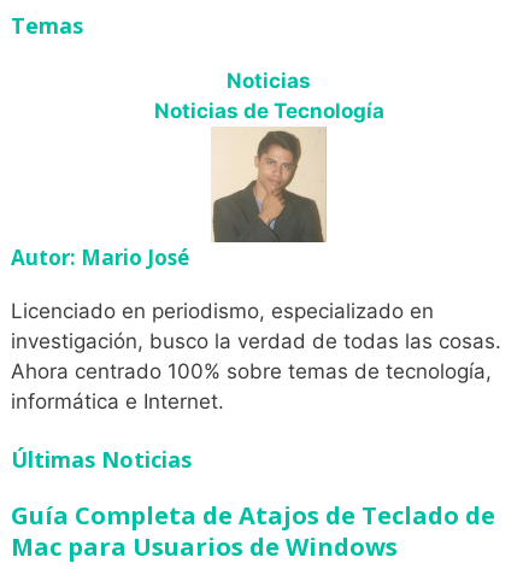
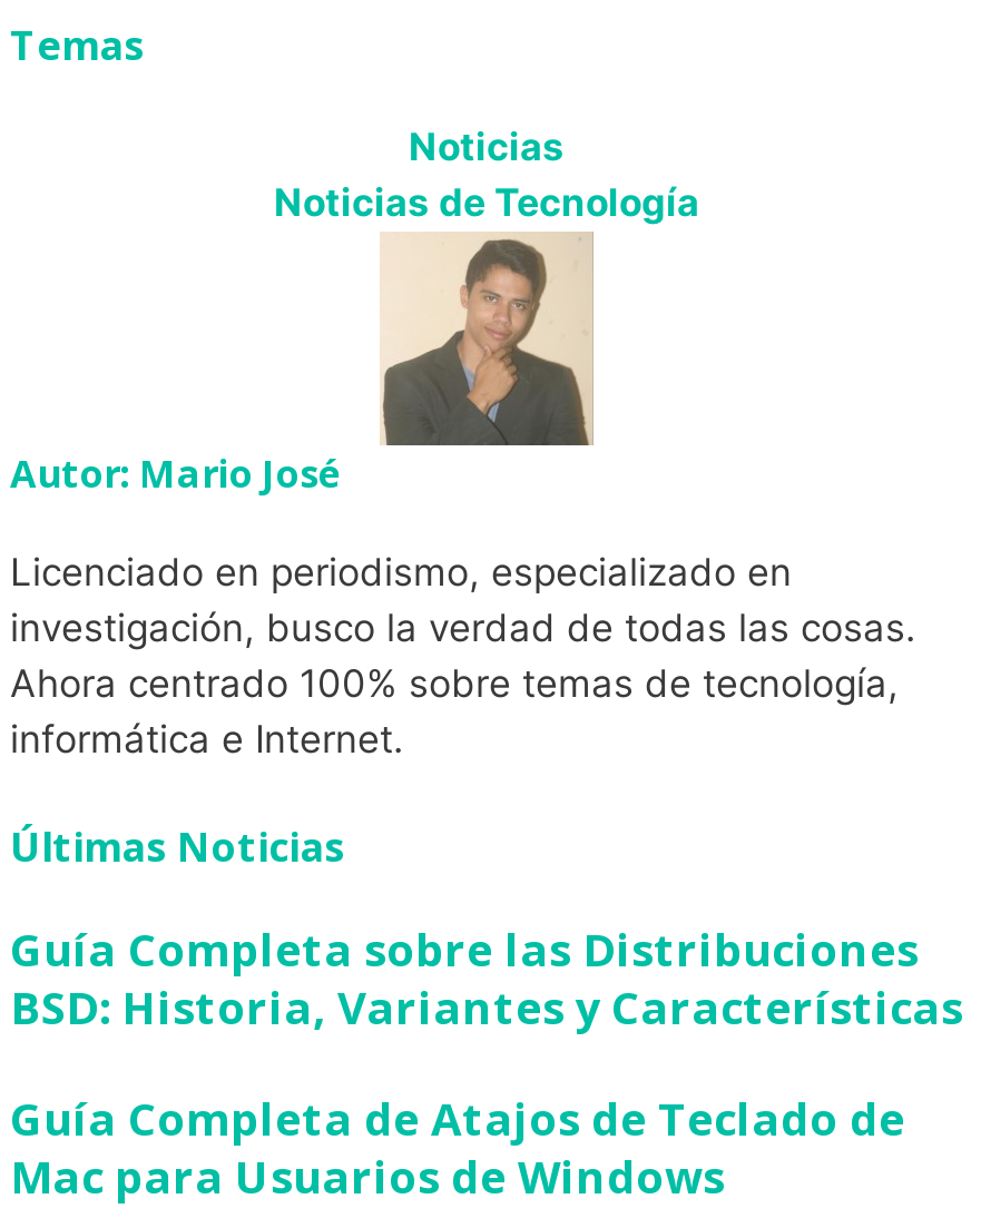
none -> [10,920,963,1038] Guía Completa sobre las Distribuciones | BSD: Historia, Variantes y Características

